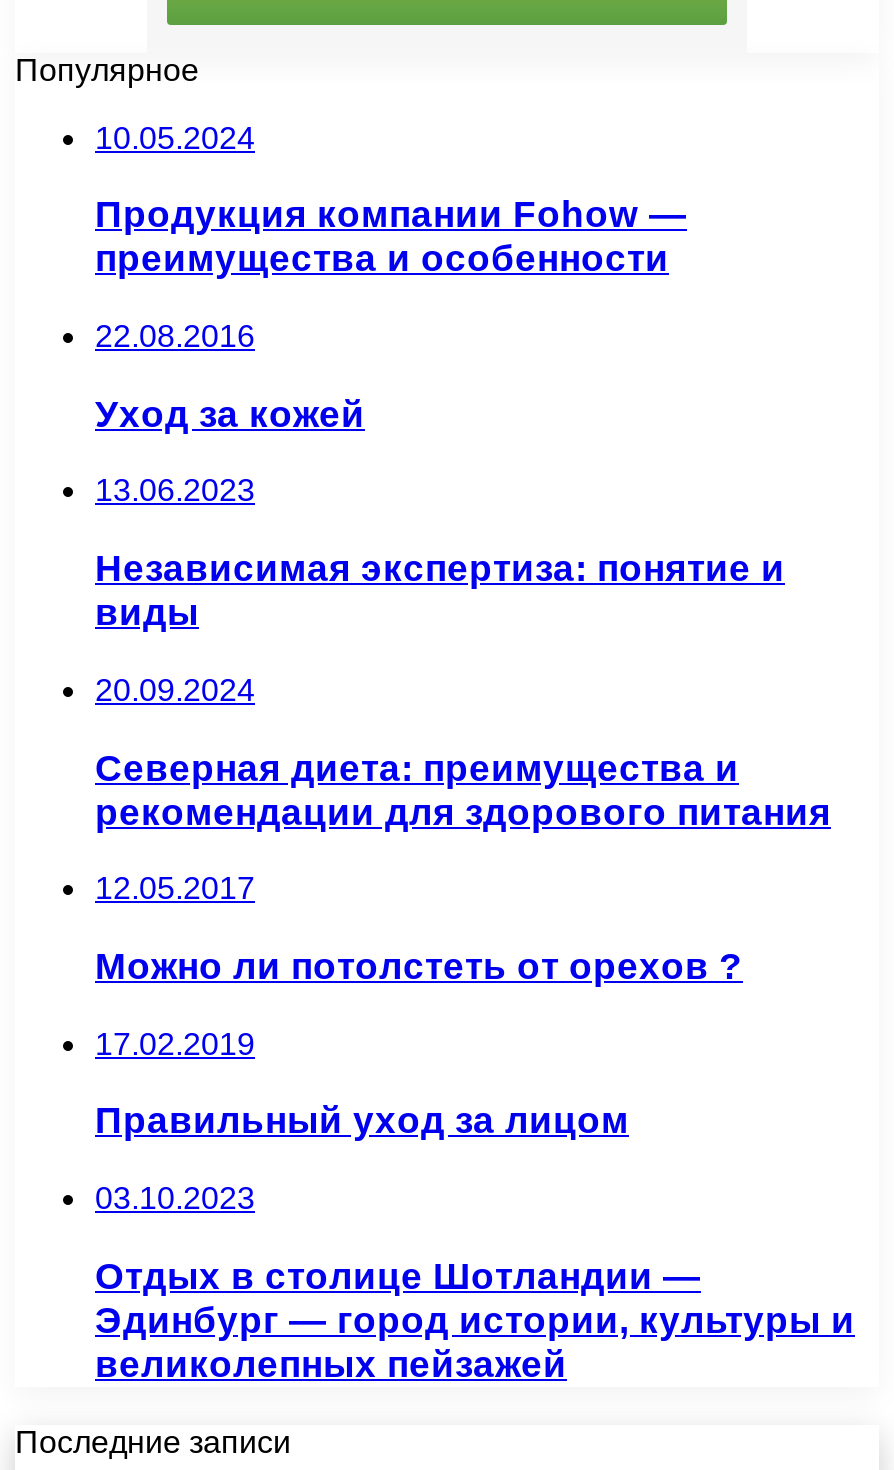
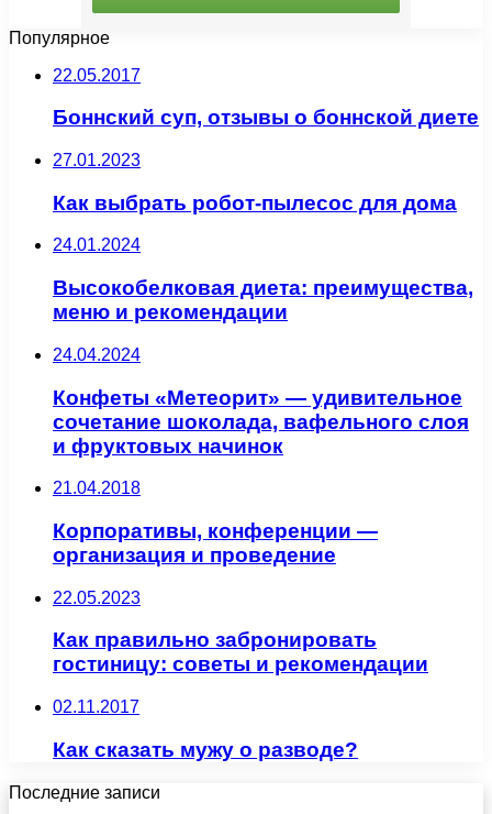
[95,120,255,154] 10.05.2024 -> [53,65,141,84] 22.05.2017
[95,193,687,279] Продукция компании Fohow — | преимущества и особенности -> [53,106,479,129] Боннский суп, отзывы о боннской диете
[95,319,255,353] 22.08.2016 -> [53,151,141,169] 27.01.2023
[95,392,365,434] Уход за кожей -> [53,191,457,214] Как выбрать робот-пылесос для дома
[95,474,255,508] 13.06.2023 -> [53,236,141,255] 24.01.2024
[95,547,785,633] Независимая экспертиза: понятие и | виды -> [53,276,473,324] Высокобелковая диета: преимущества, | меню и рекомендации
[95,673,255,707] 20.09.2024 -> [53,345,141,364] 24.04.2024
[95,746,831,832] Северная диета: преимущества и | рекомендации для здорового питания -> [53,386,469,457] Конфеты «Метеорит» — удивительное | сочетание шоколада, вафельного слоя | и фруктовых начинок
[95,871,255,905] 12.05.2017 -> [53,479,141,497] 21.04.2018
[95,945,743,987] Можно ли потолстеть от орехов ? -> [53,519,378,566] Корпоративы, конференции — | организация и проведение
[95,1026,255,1060] 17.02.2019 -> [53,588,141,607] 22.05.2023
[95,1100,629,1142] Правильный уход за лицом -> [53,629,428,676] Как правильно забронировать | гостиницу: советы и рекомендации
[95,1181,255,1215] 03.10.2023 -> [53,698,139,716] 02.11.2017
[95,1255,855,1385] Отдых в столице Шотландии — | Эдинбург — город истории, культуры и | великолепных пейзажей -> [53,738,358,761] Как сказать мужу о разводе?

